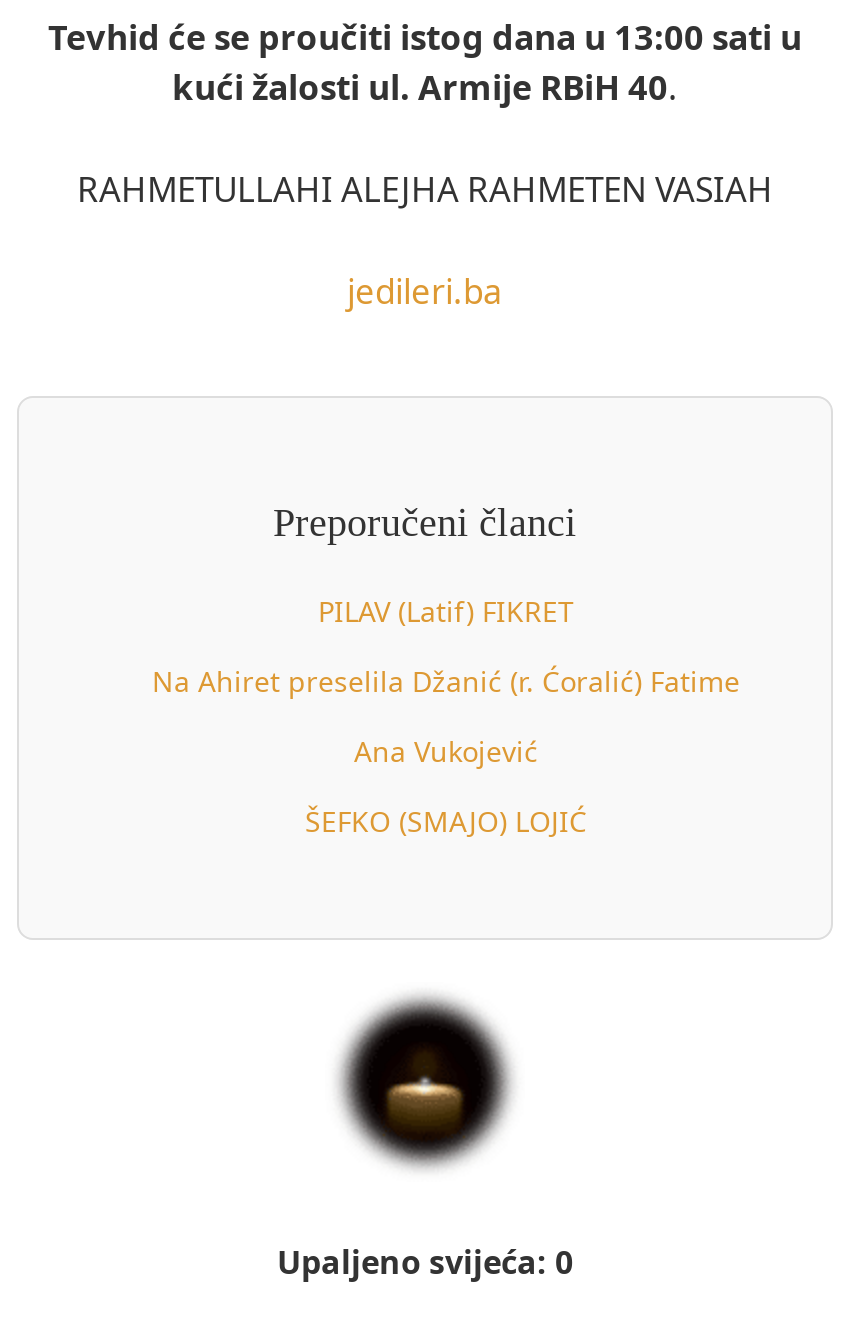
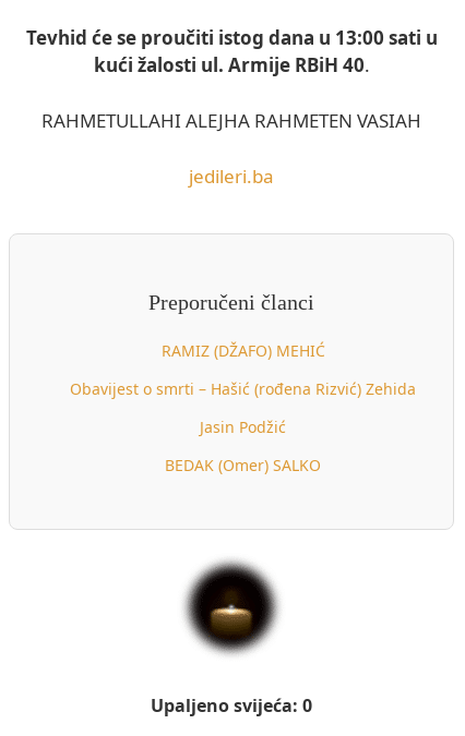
[318,592,574,630] PILAV (Latif) FIKRET -> [161,340,325,361] RAMIZ (DŽAFO) MEHIĆ
[152,662,740,700] Na Ahiret preselila Džanić (r. Ćoralić) Fatime -> [70,378,416,399] Obavijest o smrti – Hašić (rođena Rizvić) Zehida
[354,732,538,770] Ana Vukojević -> [200,416,286,437] Jasin Podžić
[305,802,587,840] ŠEFKO (SMAJO) LOJIĆ -> [165,455,321,475] BEDAK (Omer) SALKO

